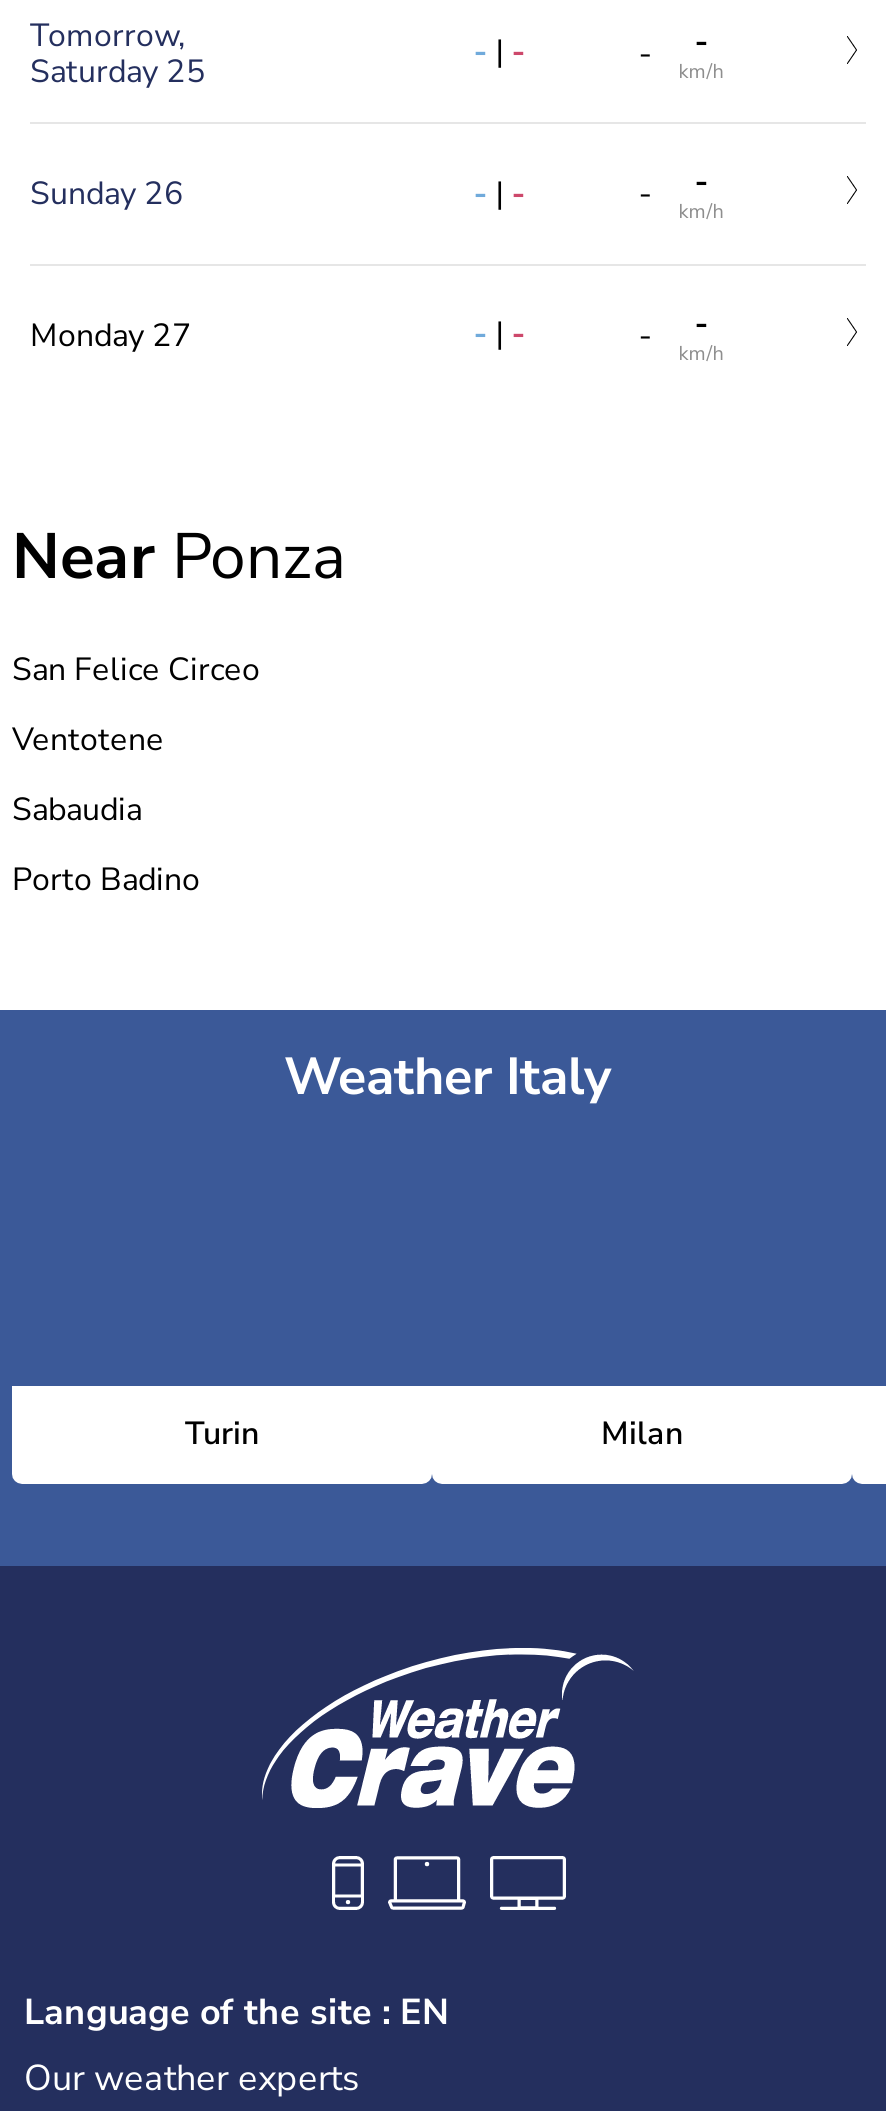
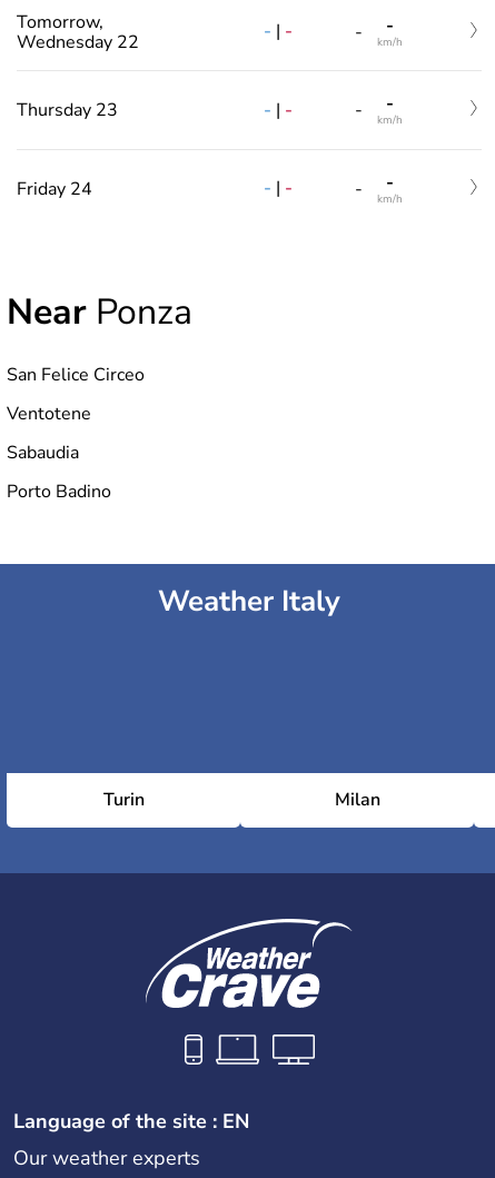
[30,49,206,93] Saturday 25 -> [17,30,139,54] Wednesday 22
[30,172,184,216] Sunday 26 -> [17,98,118,123] Thursday 23
[30,314,192,358] Monday 27 -> [17,177,92,201] Friday 24

